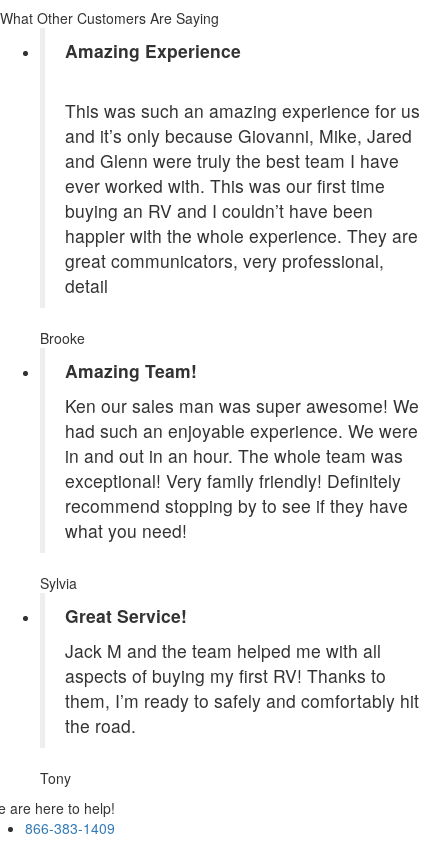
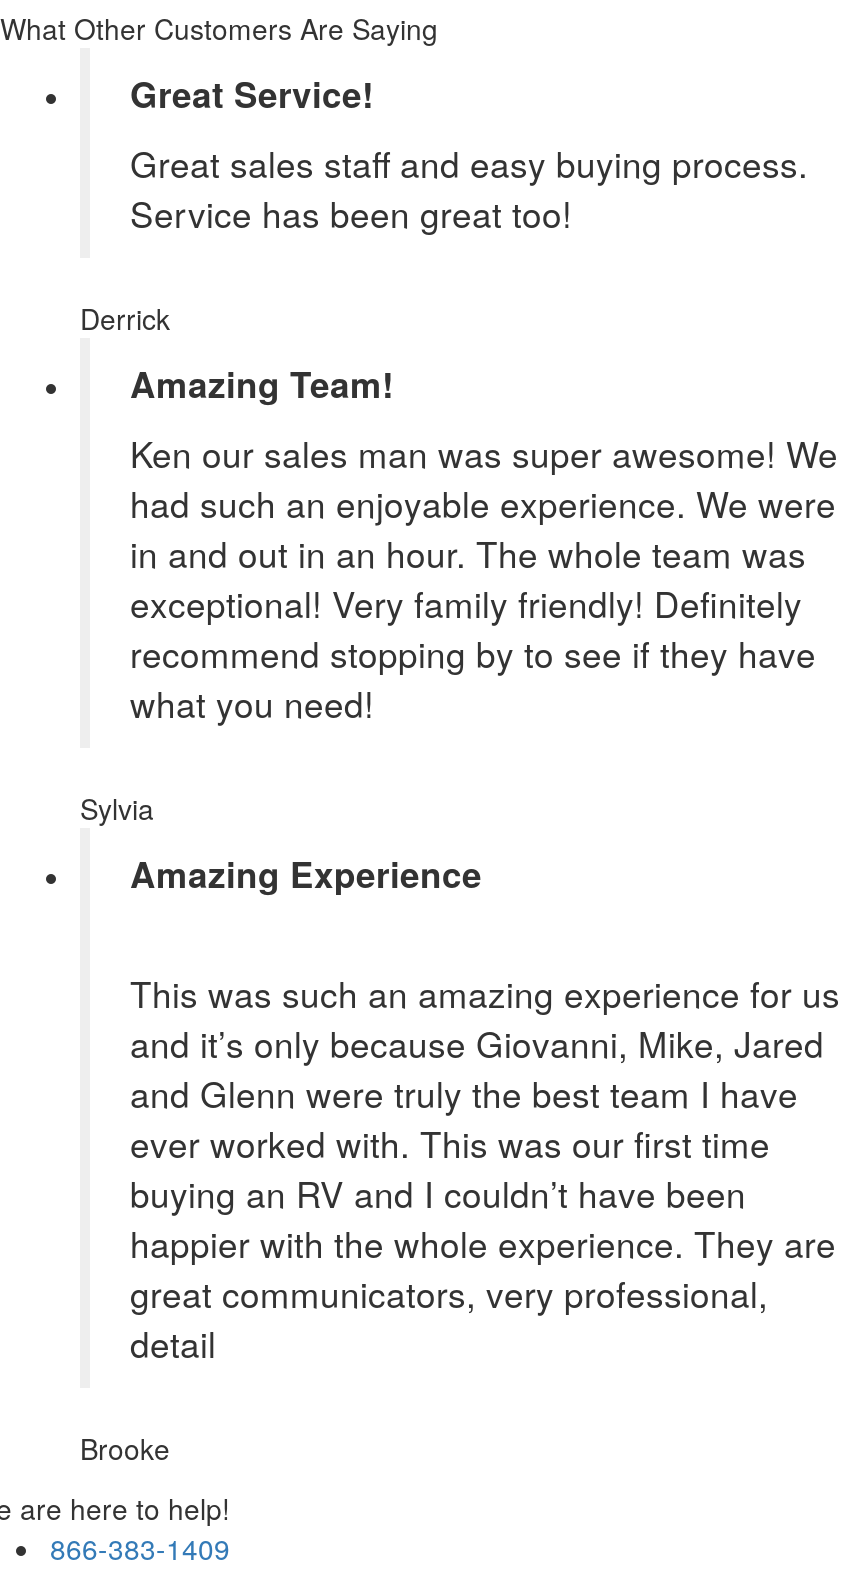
none -> [80,139,808,339] Great sales staff and easy buying process. | Service has been great too! | Derrick
moved [40,38,420,348] -> [80,849,840,1469]: Amazing Experience | This was such an amazing experience for us | and it’s only because Giovanni, Mike, Jared | ... | detail | Brooke
moved [40,358,419,628] -> [80,69,838,829]: Amazing Team! | Ken our sales man was super awesome! We | had such an enjoyable experience. We were | ... | Sylvia | Great Service!
[40,638,419,788] Jack M and the team helped me with all | aspects of buying my first RV! Thanks to | them, I’m ready to safely and comfortably hit | the road. | Tony -> none

